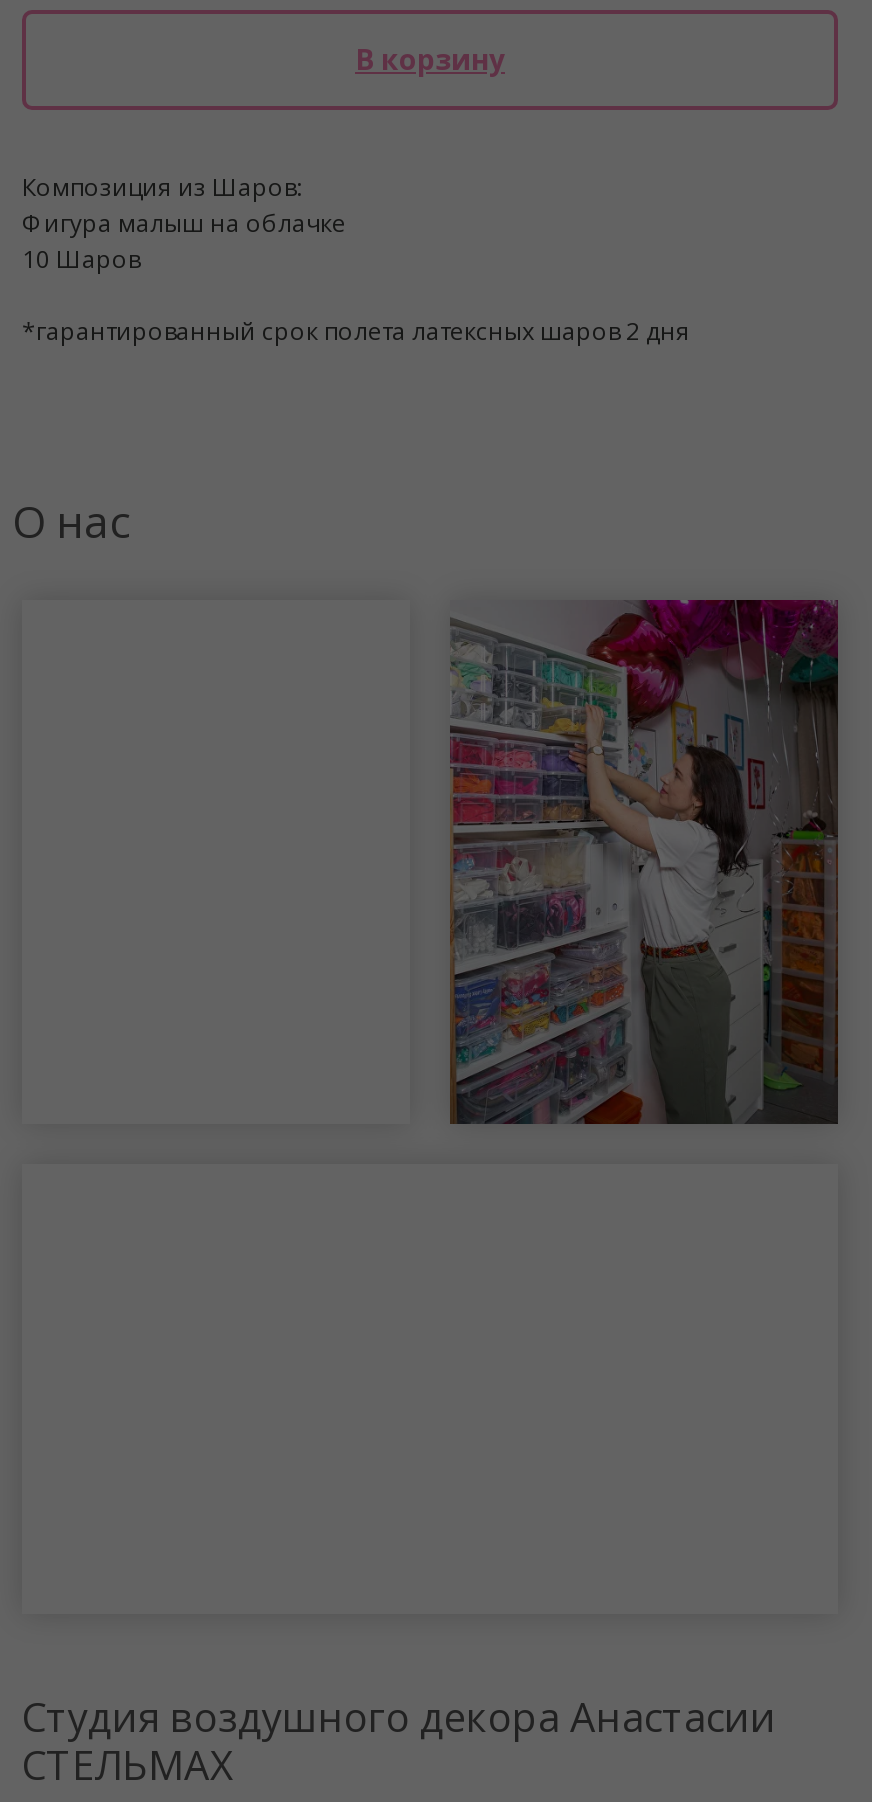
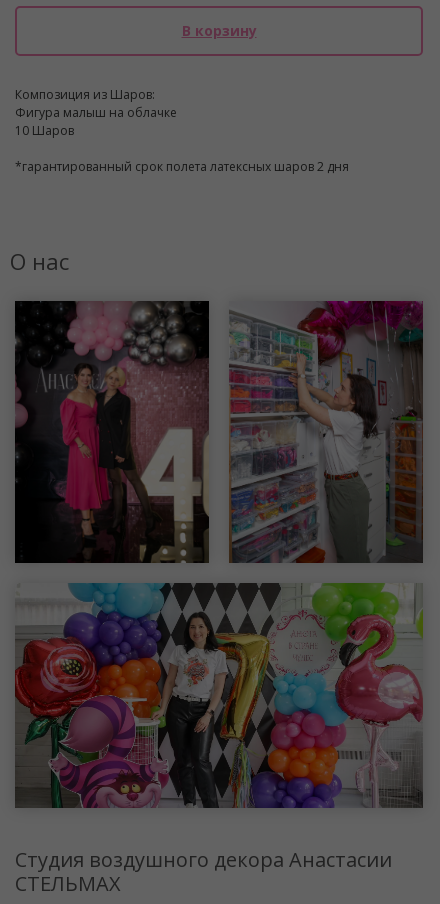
none -> [14,300,210,564] [image]
none -> [14,582,424,809] [image]

